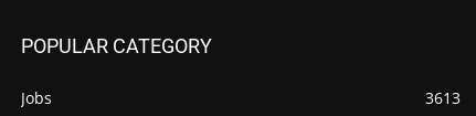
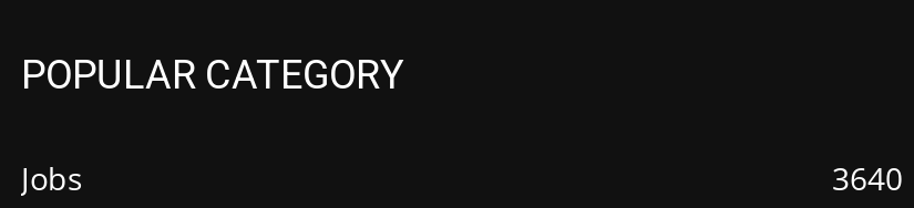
[425,87,461,108] 3613 -> [832,156,903,198] 3640

